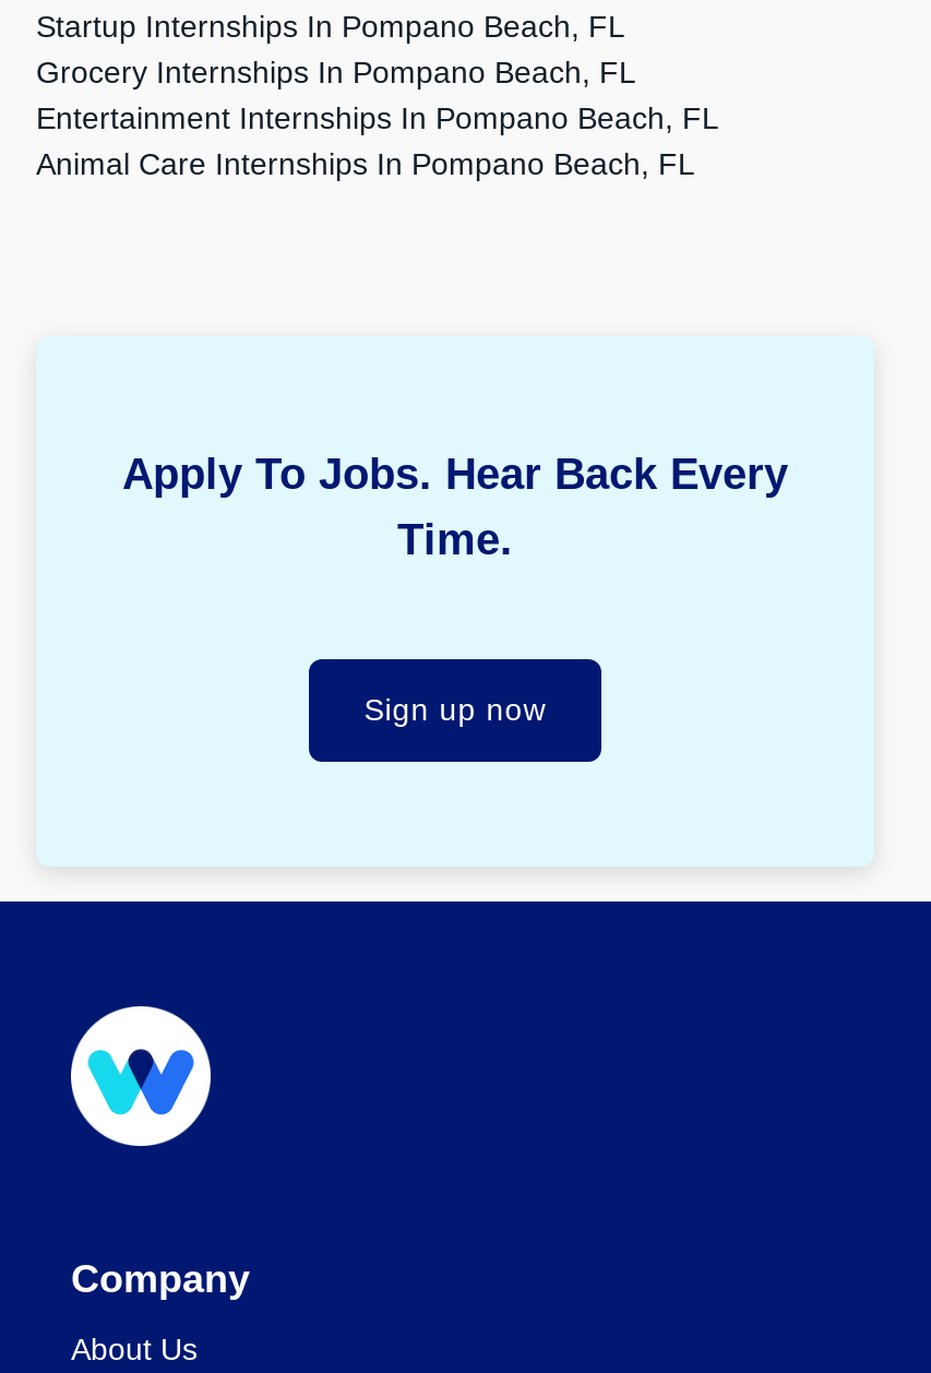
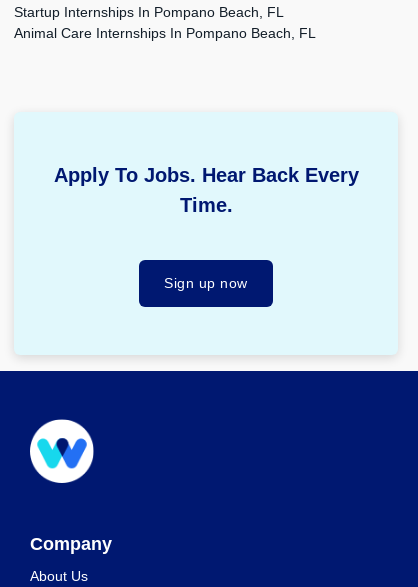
[36,55,719,135] Grocery Internships In Pompano Beach, FL | Entertainment Internships In Pompano Beach, FL -> none

